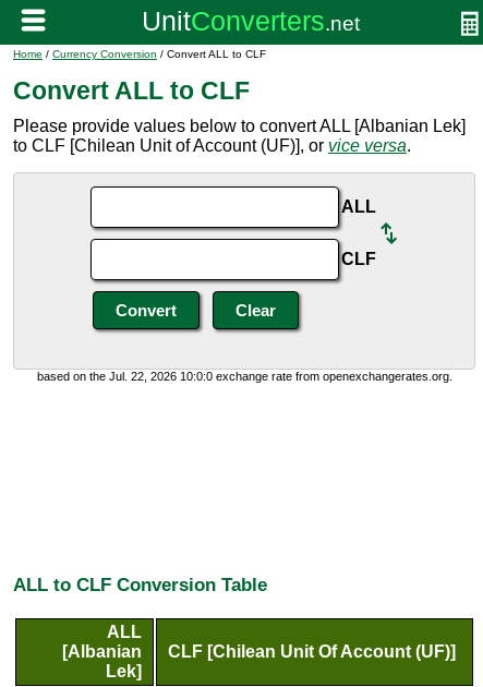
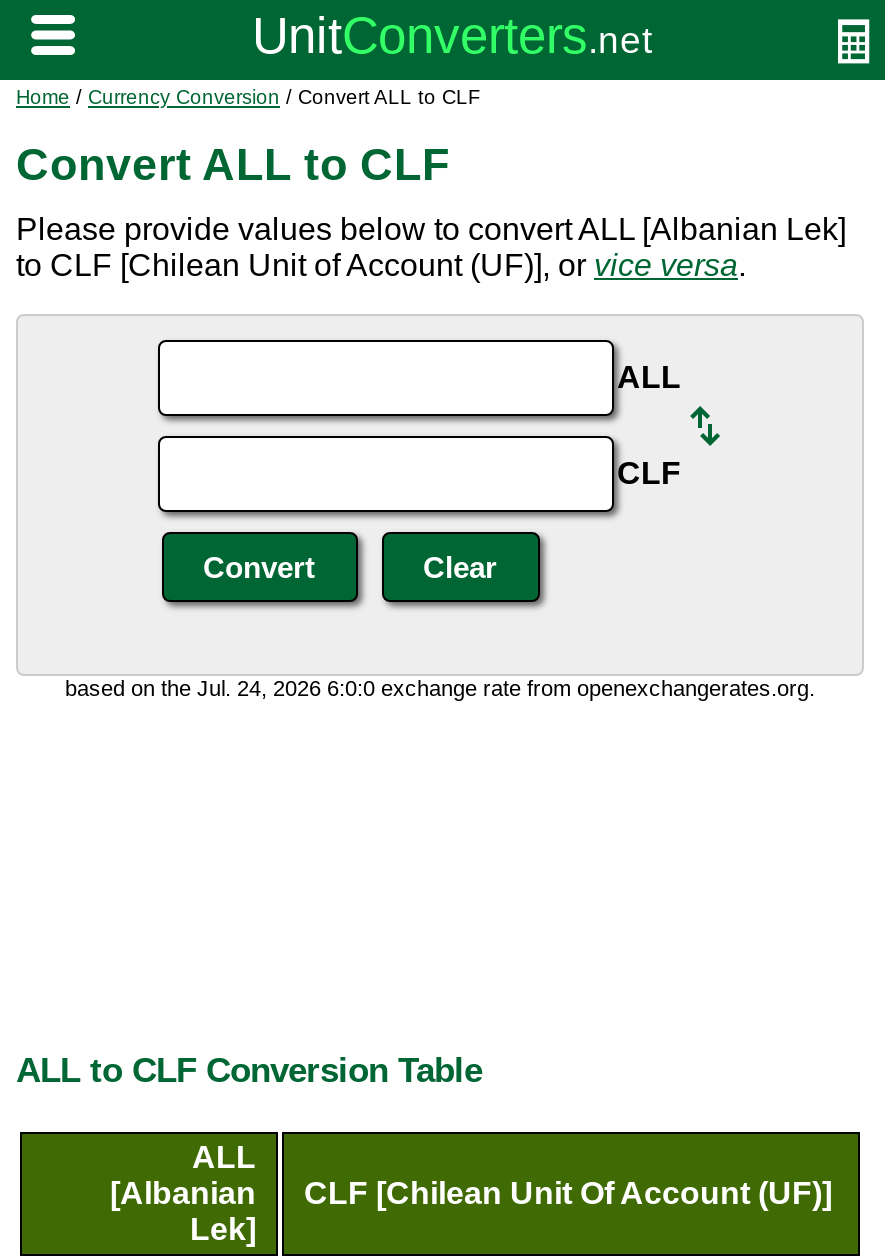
[37,370,452,383] based on the Jul. 22, 2026 10:0:0 exchange rate from openexchangerates.org. -> [65,676,815,700] based on the Jul. 24, 2026 6:0:0 exchange rate from openexchangerates.org.

